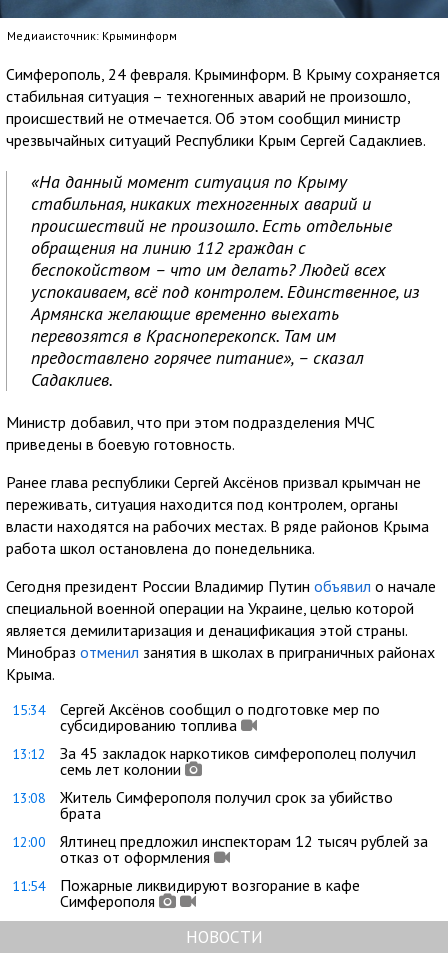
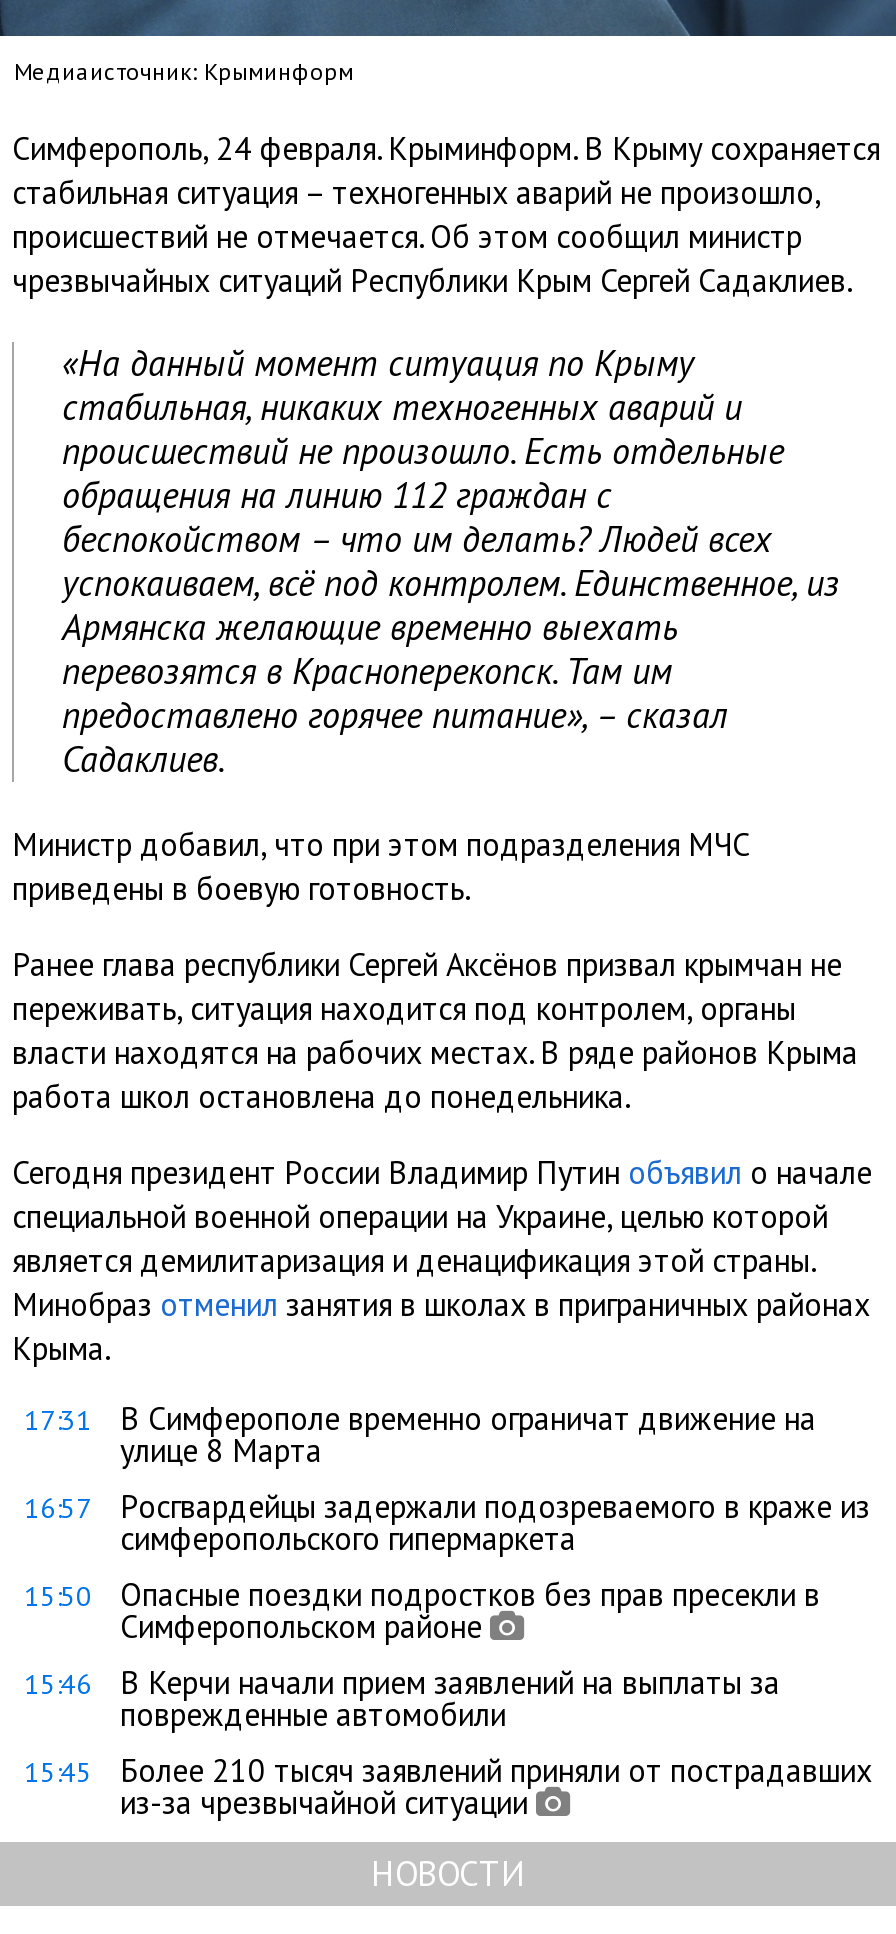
[12,699,380,735] 15:34 | Сергей Аксёнов сообщил о подготовке мер по | субсидированию топлива -> [24,1398,816,1470] 17:31 | В Симферополе временно ограничат движение на | улице 8 Марта
[12,743,416,779] 13:12 | За 45 закладок наркотиков симферополец получил | семь лет колонии -> [24,1486,870,1558] 16:57 | Росгвардейцы задержали подозреваемого в краже из | симферопольского гипермаркета
[12,787,393,823] 13:08 | Житель Симферополя получил срок за убийство | брата -> [24,1574,820,1646] 15:50 | Опасные поездки подростков без прав пресекли в | Симферопольском районе
[12,831,428,867] 12:00 | Ялтинец предложил инспекторам 12 тысяч рублей за | отказ от оформления -> [24,1662,780,1734] 15:46 | В Керчи начали прием заявлений на выплаты за | поврежденные автомобили
[12,875,360,911] 11:54 | Пожарные ликвидируют возгорание в кафе | Симферополя -> [24,1750,872,1822] 15:45 | Более 210 тысяч заявлений приняли от пострадавших | из-за чрезвычайной ситуации

